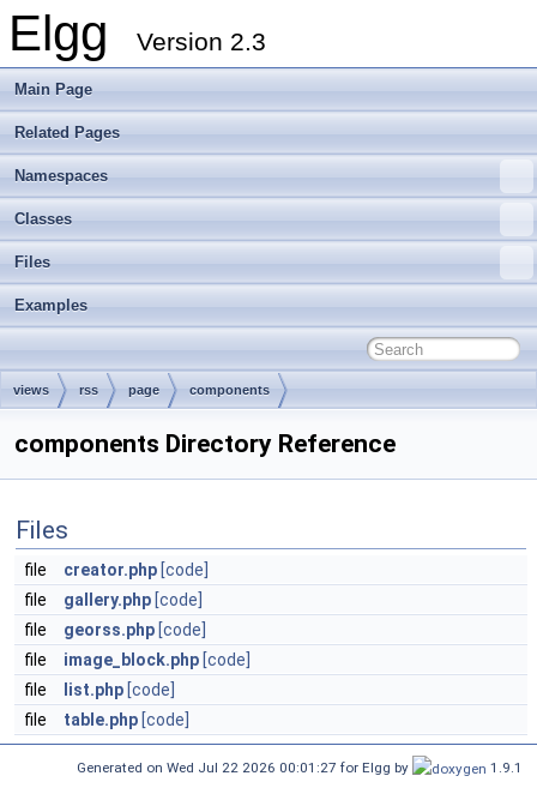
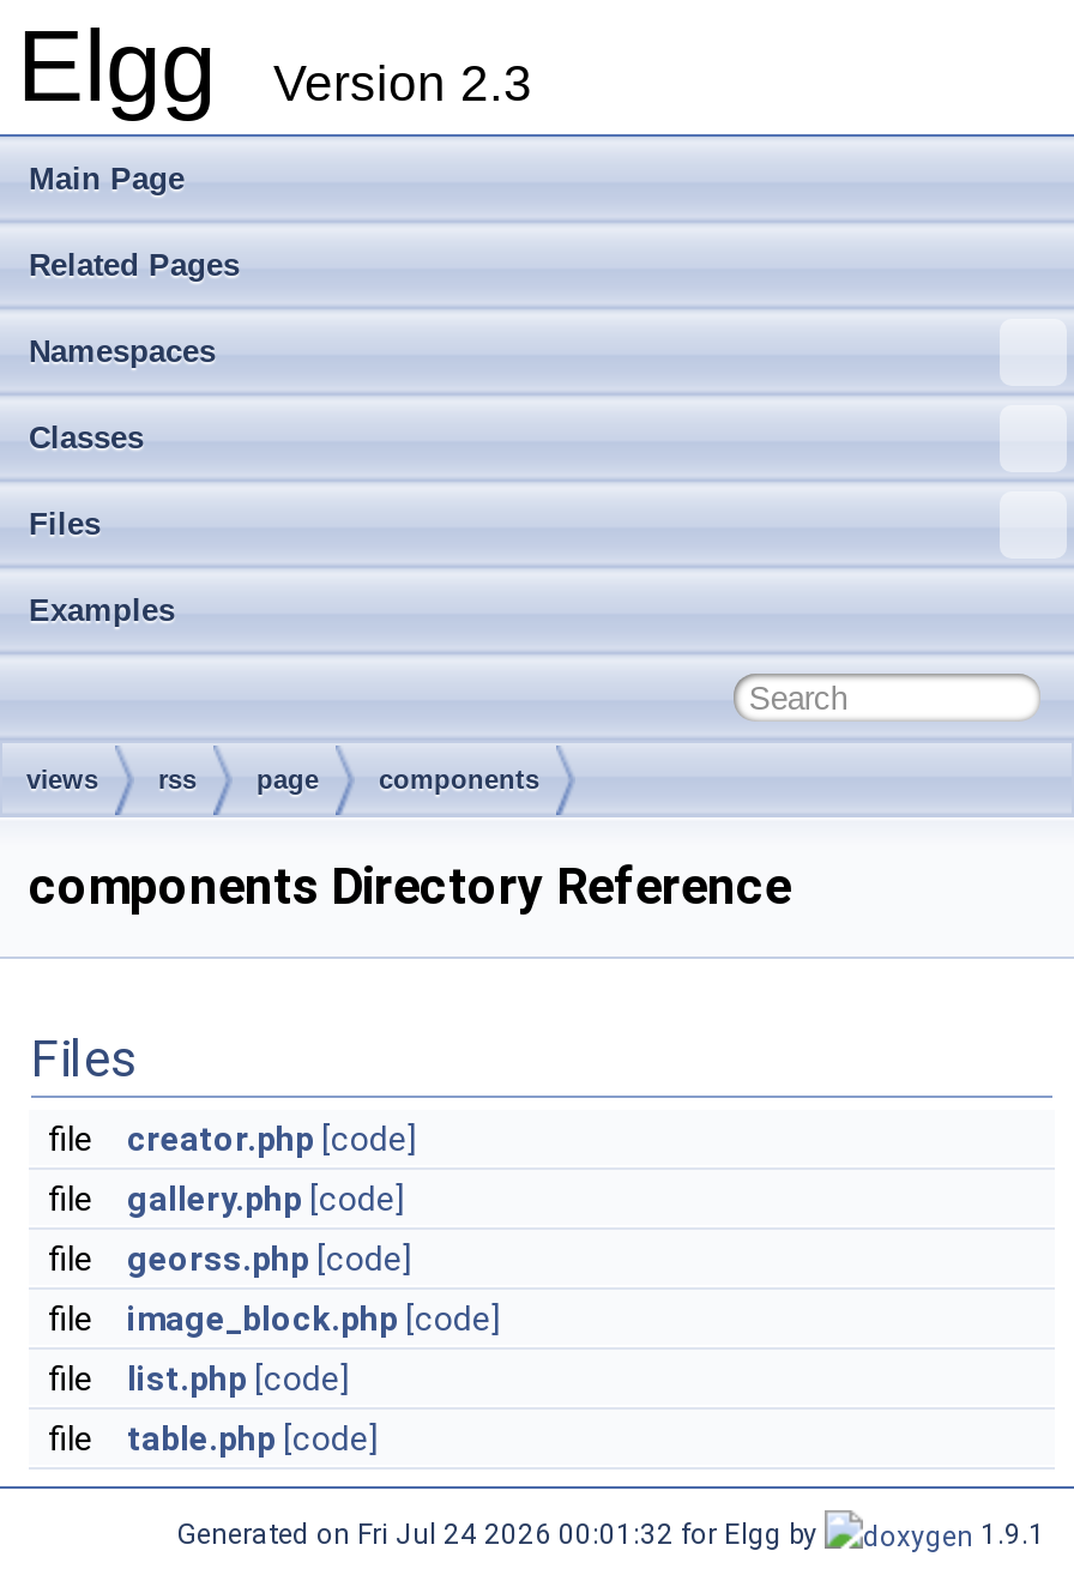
[77,759,412,776] Generated on Wed Jul 22 2026 00:01:27 for Elgg by -> [177,1517,825,1551] Generated on Fri Jul 24 2026 00:01:32 for Elgg by

